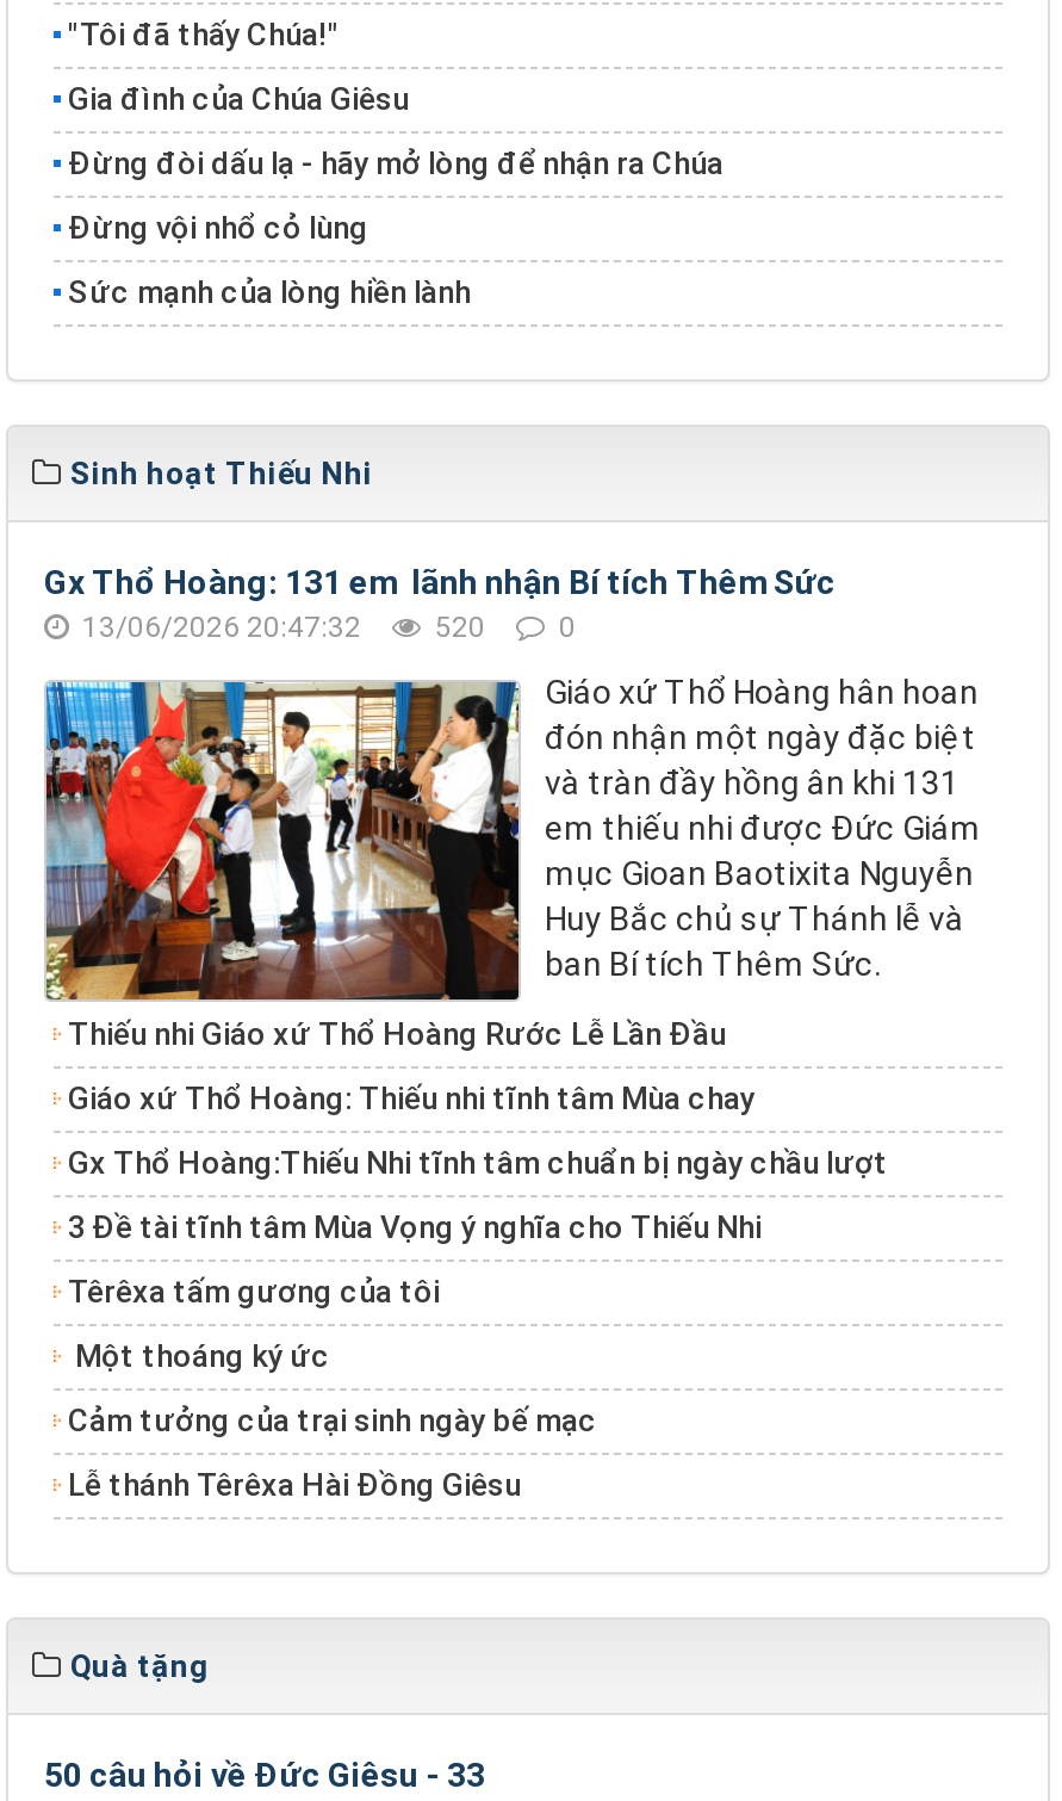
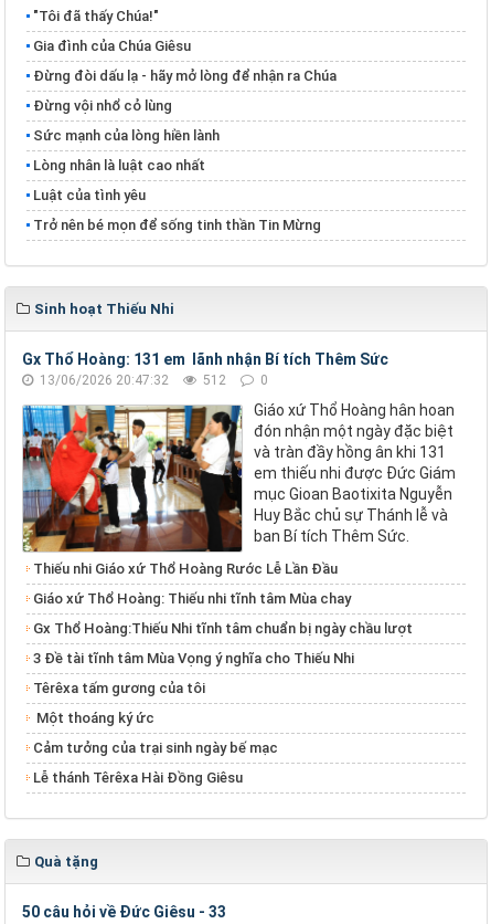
none -> [33,157,321,233] Lòng nhân là luật cao nhất | Luật của tình yêu | Trở nên bé mọn để sống tinh thần Tin Mừng
[75,611,576,645] 13/06/2026 20:47:32 520 0 -> [36,373,268,388] 13/06/2026 20:47:32 512 0

